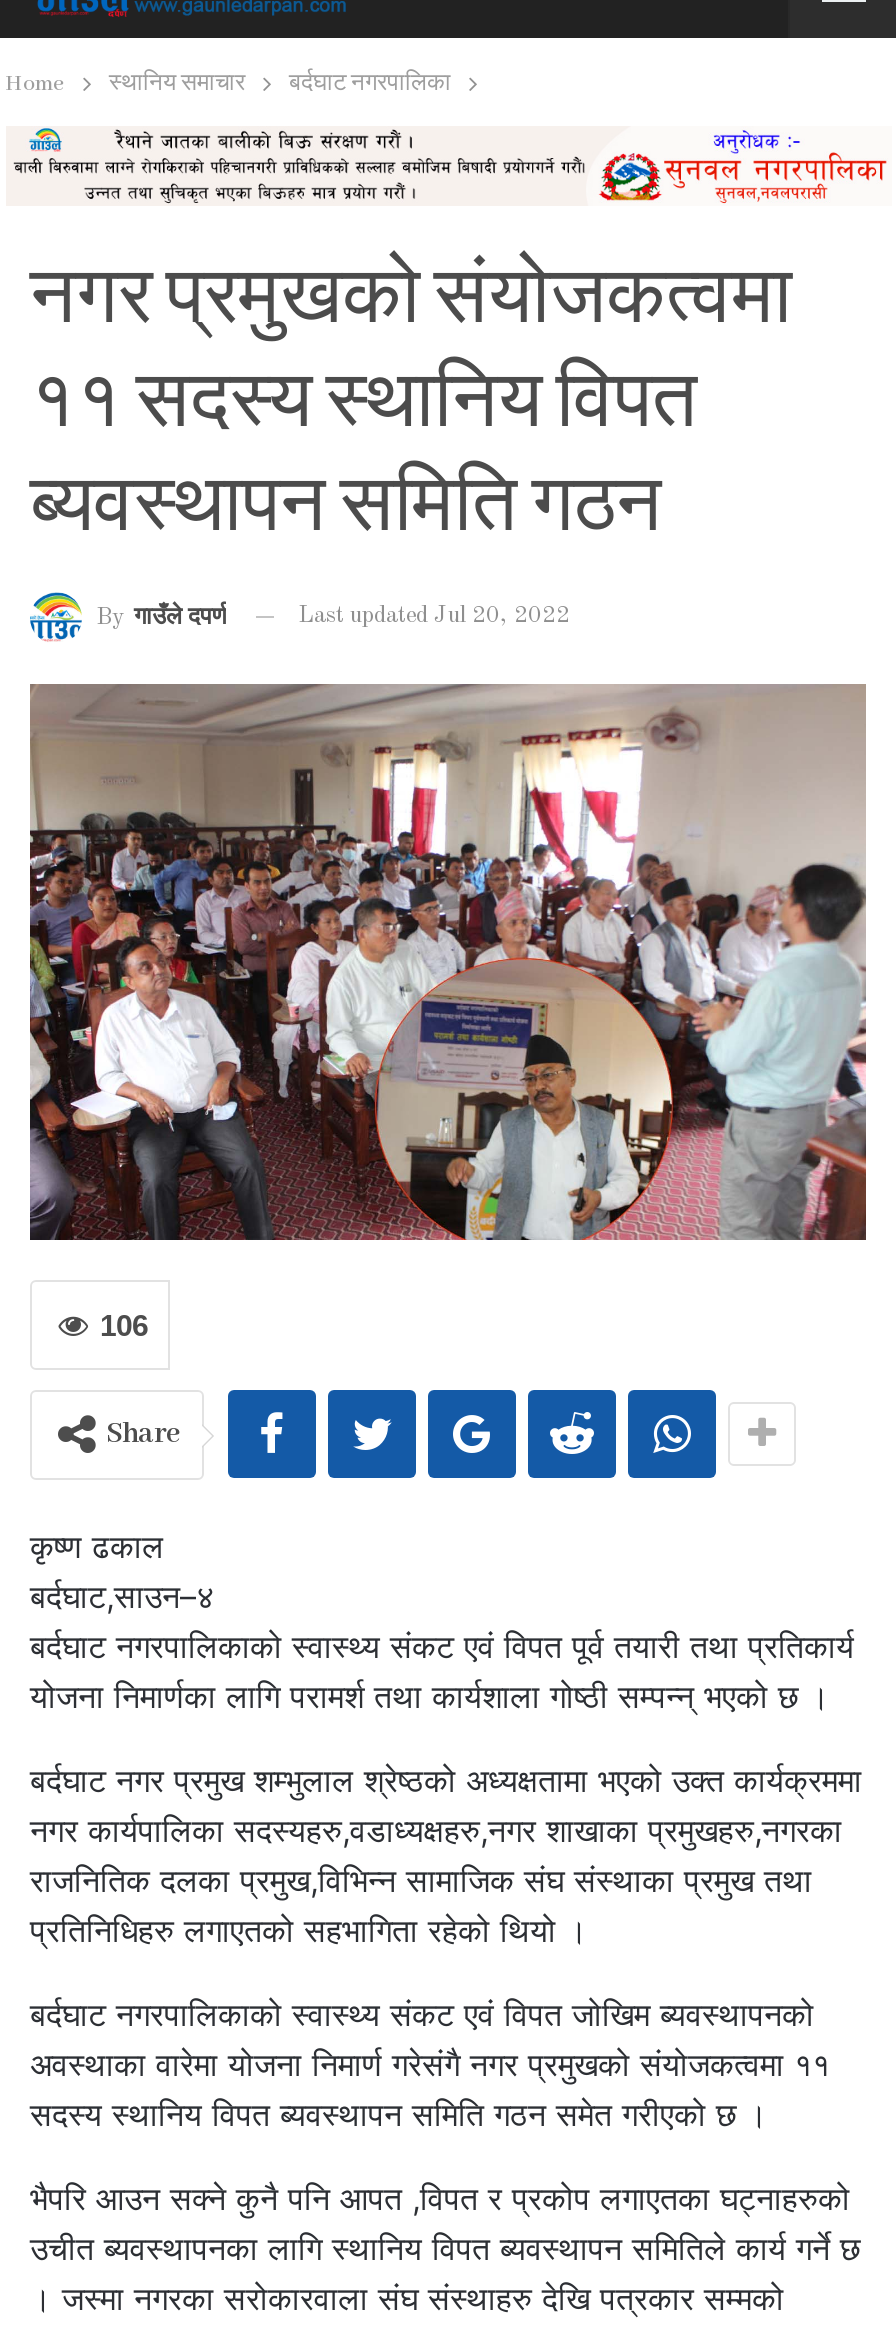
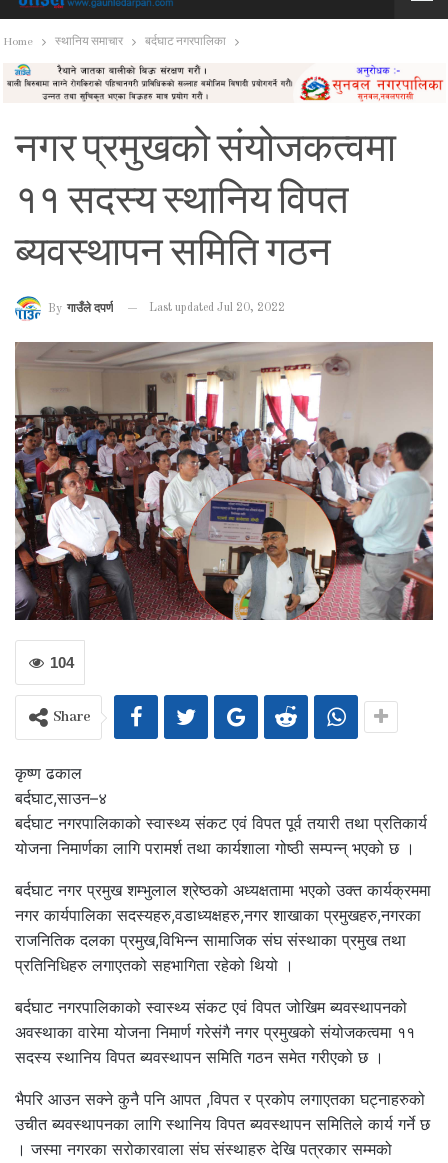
[100,1308,148,1342] 106 -> [50,654,74,671] 104

